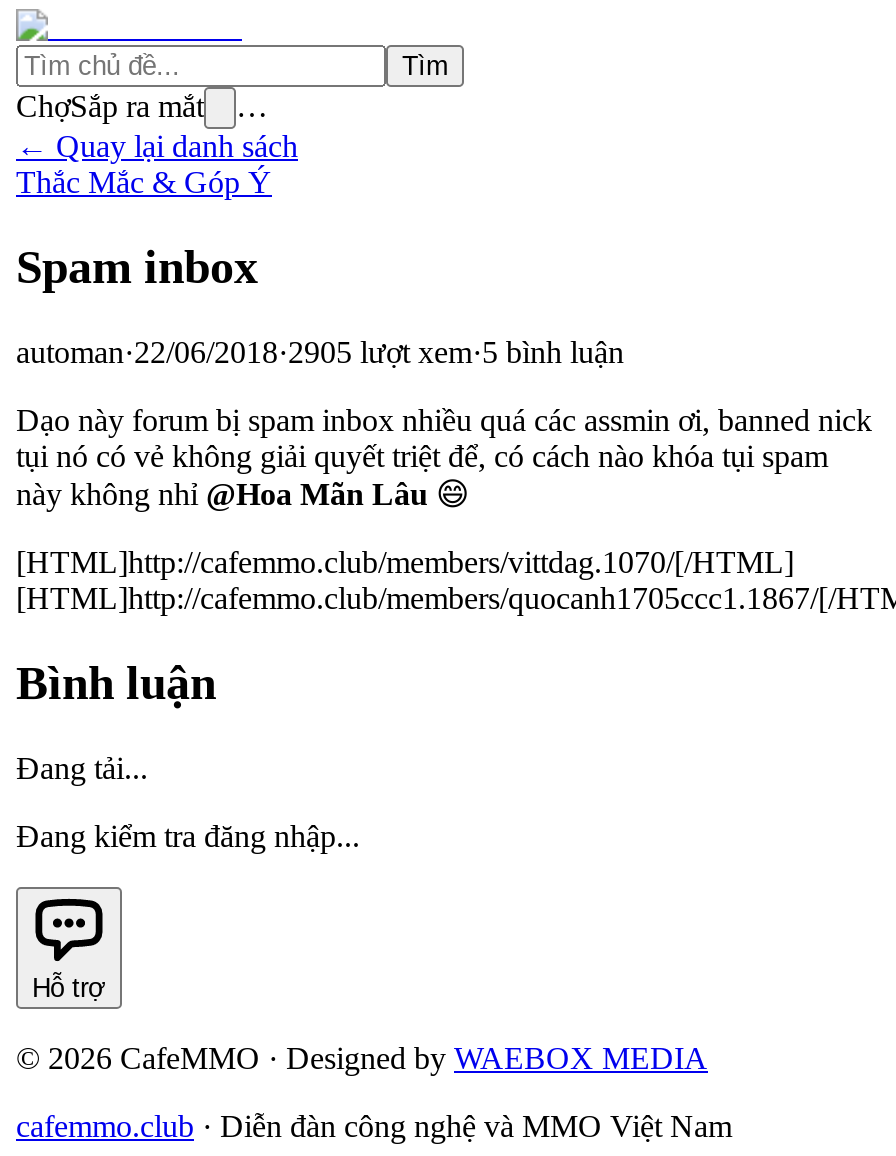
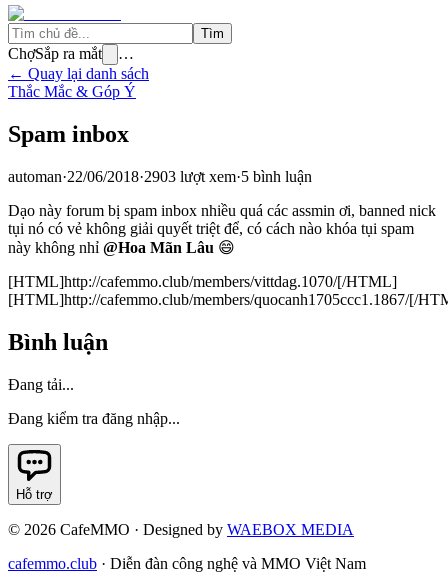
[16,335,624,369] automan·22/06/2018·2905 lượt xem·5 bình luận -> [8,168,312,185] automan·22/06/2018·2903 lượt xem·5 bình luận

